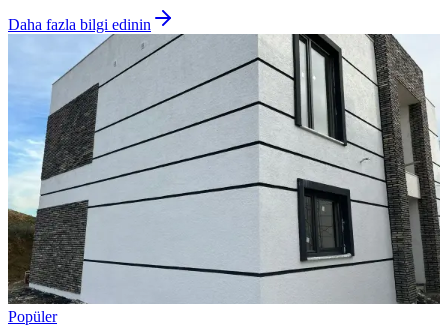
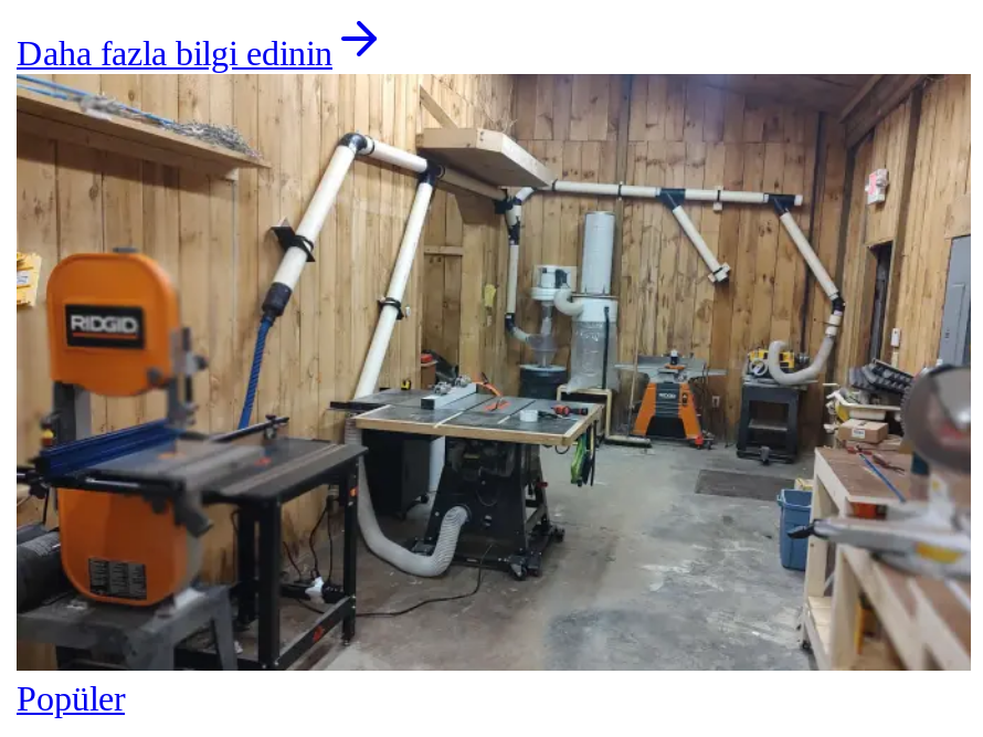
[7,33,441,305] [image] -> [14,71,973,672] [image]

